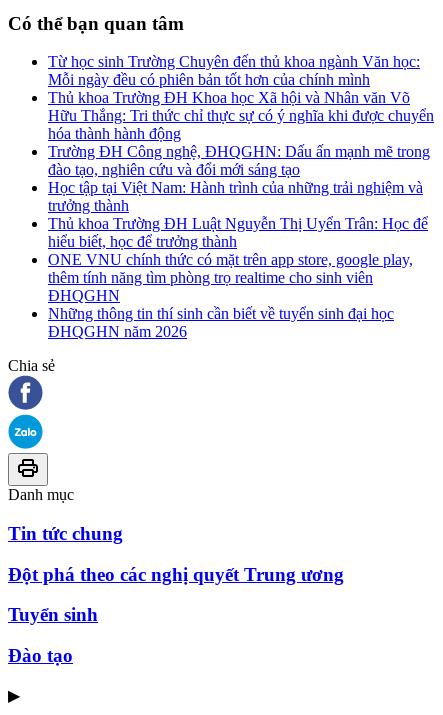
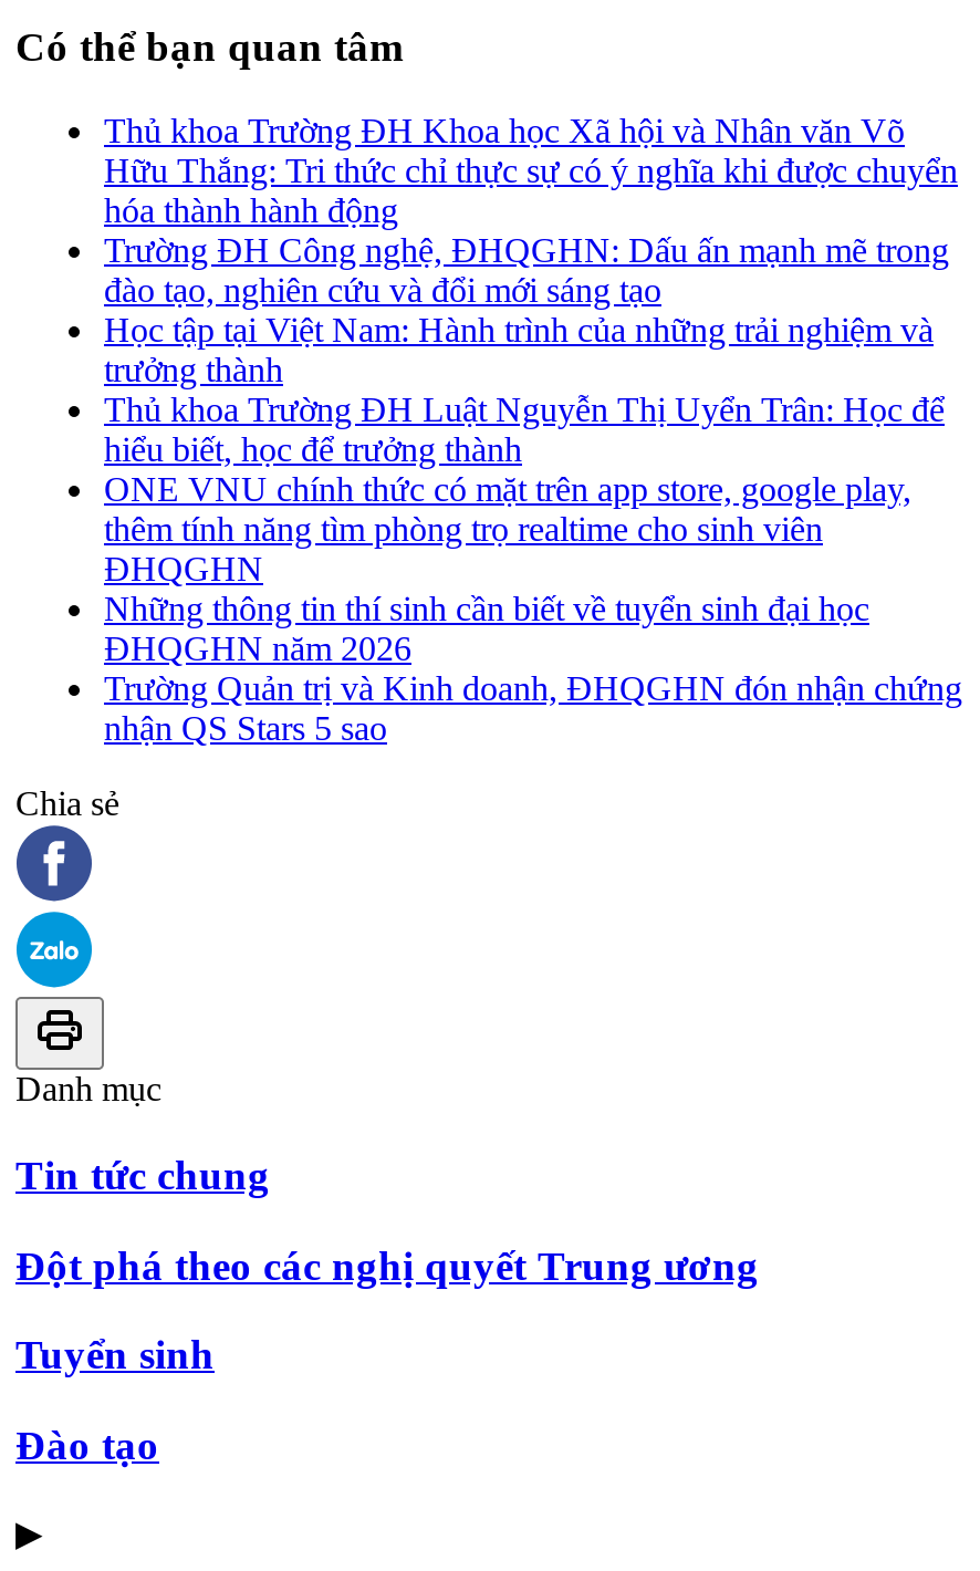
[48,53,420,88] Từ học sinh Trường Chuyên đến thủ khoa ngành Văn học: | Mỗi ngày đều có phiên bản tốt hơn của chính mình -> none
moved [48,89,434,340] -> [104,112,958,668]: Thủ khoa Trường ĐH Khoa học Xã hội và Nhân văn Võ | Hữu Thắng: Tri thức chỉ thực sự có ý nghĩa khi được chuyển | hóa thành hành động | ... | Những thông tin thí sinh cần biết về tuyển sinh đại học | ĐHQGHN năm 2026
none -> [104,670,962,747] Trường Quản trị và Kinh doanh, ĐHQGHN đón nhận chứng | nhận QS Stars 5 sao

